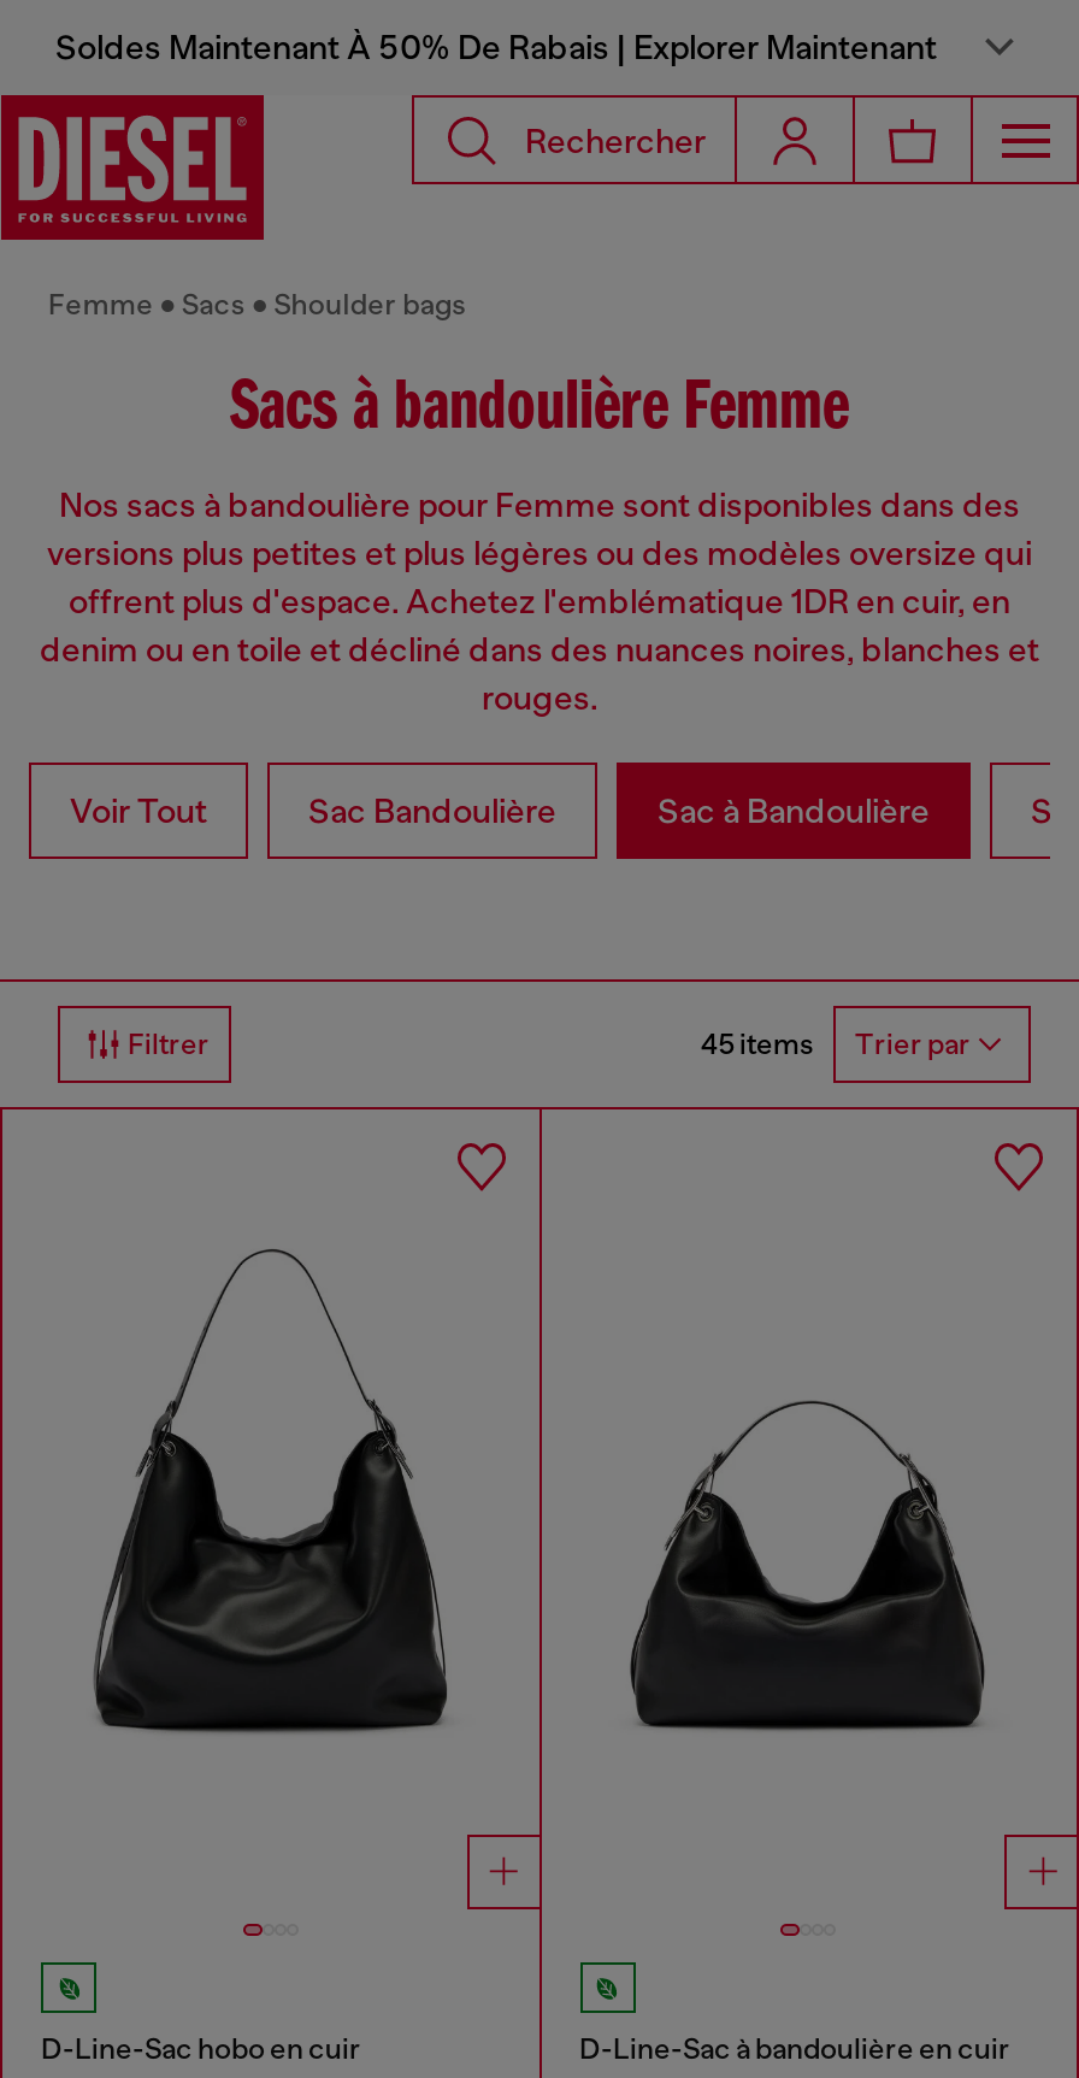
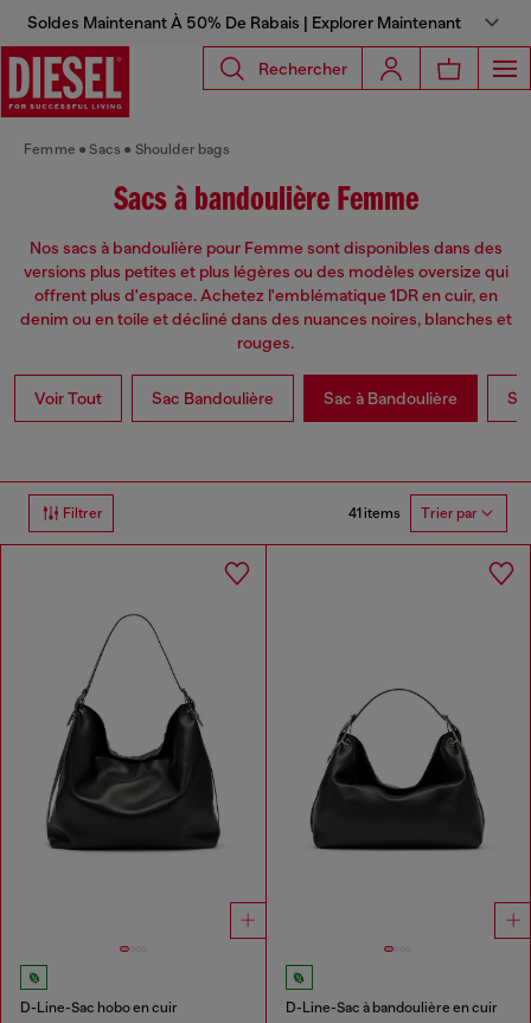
[701,1027,971,1062] 45 items Trier par -> [348,505,478,522] 41 items Trier par

